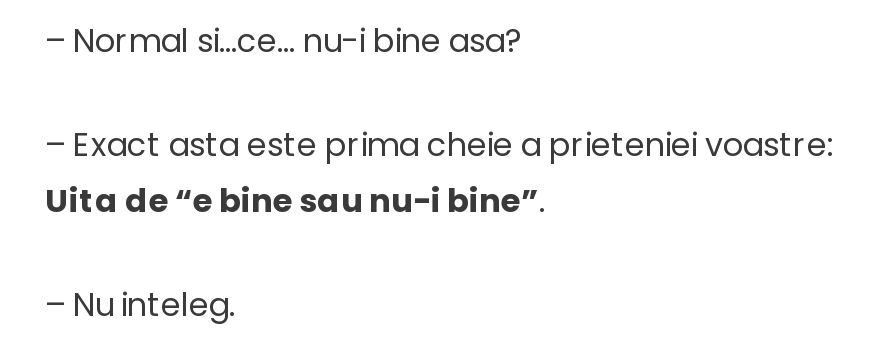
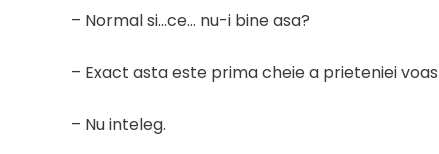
[45,178,545,224] Uita de “e bine sau nu-i bine”. -> none

